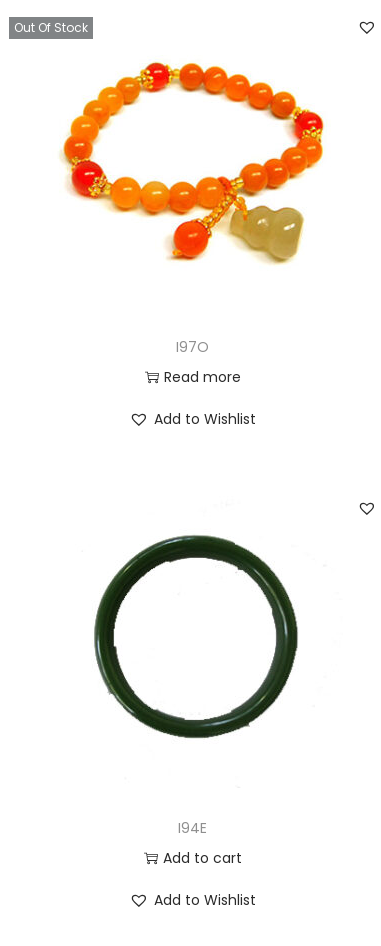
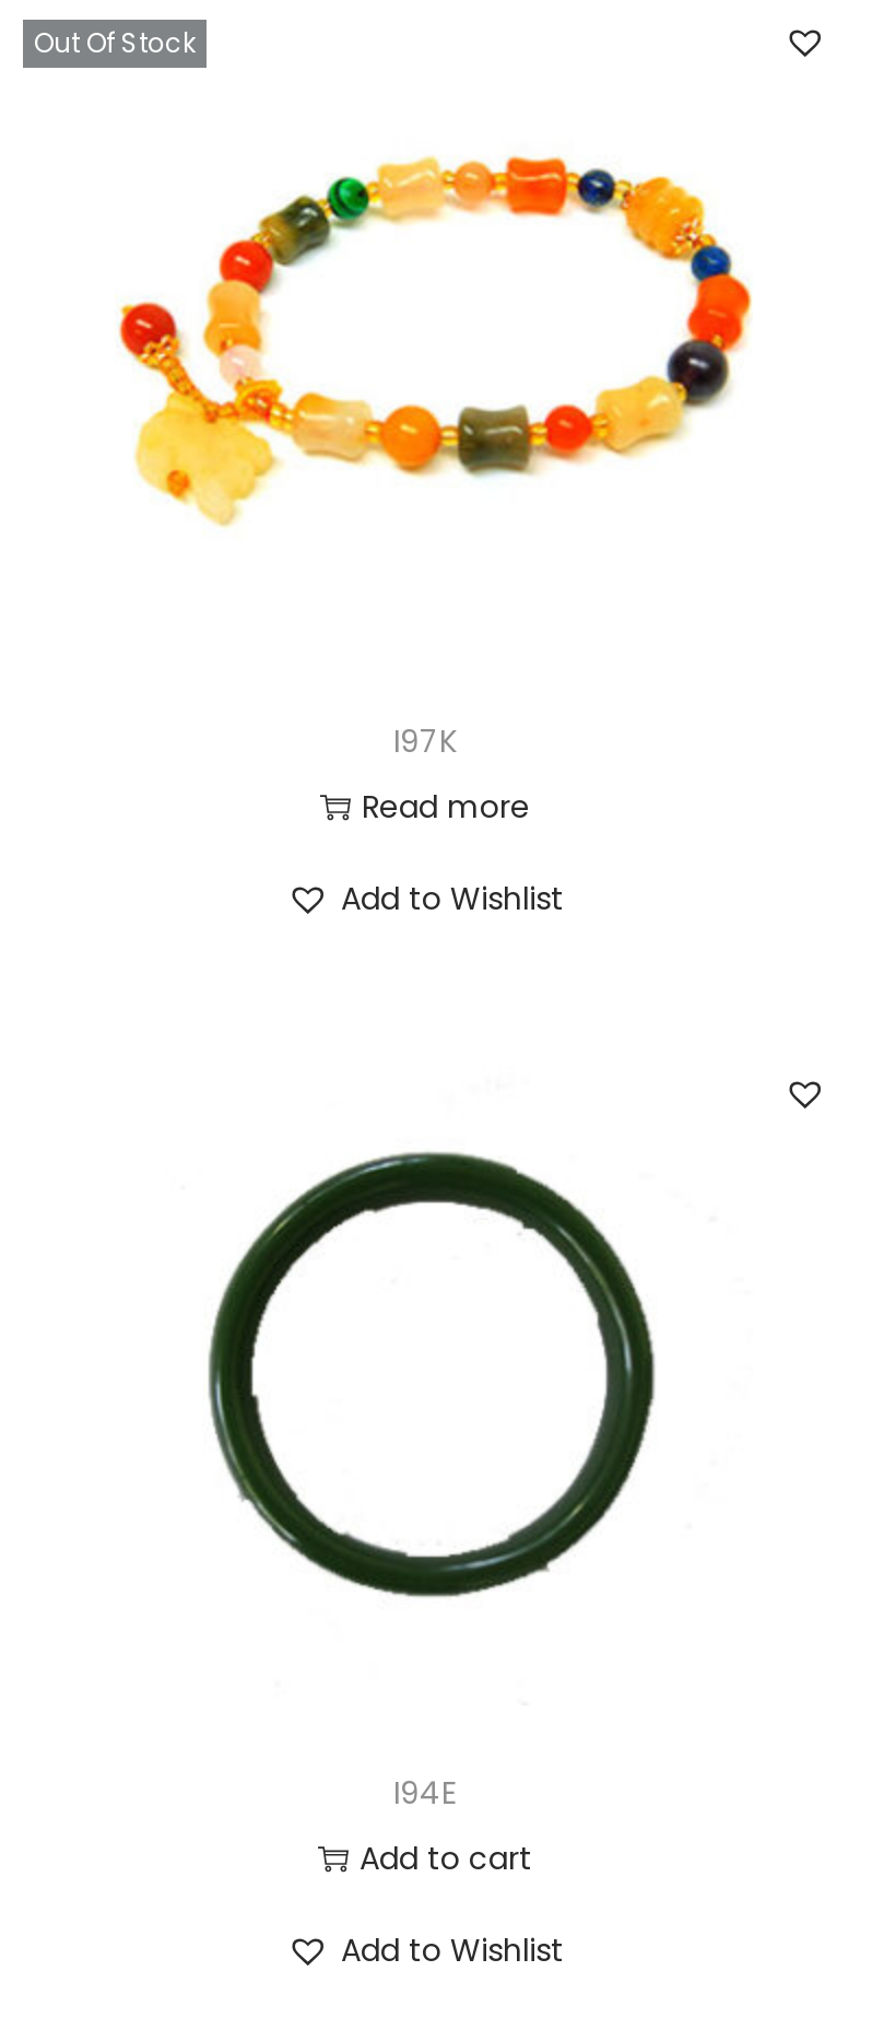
[53,61,342,265] [image] -> [117,118,753,560] [image]
[176,337,209,357] I97O -> [393,720,457,764] I97K

